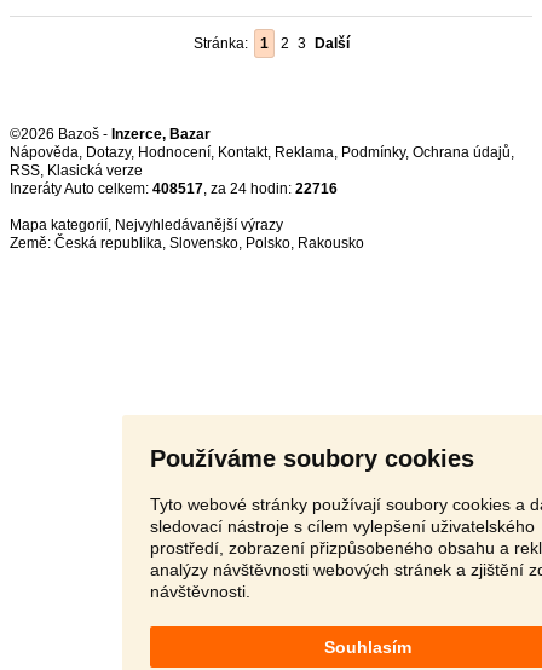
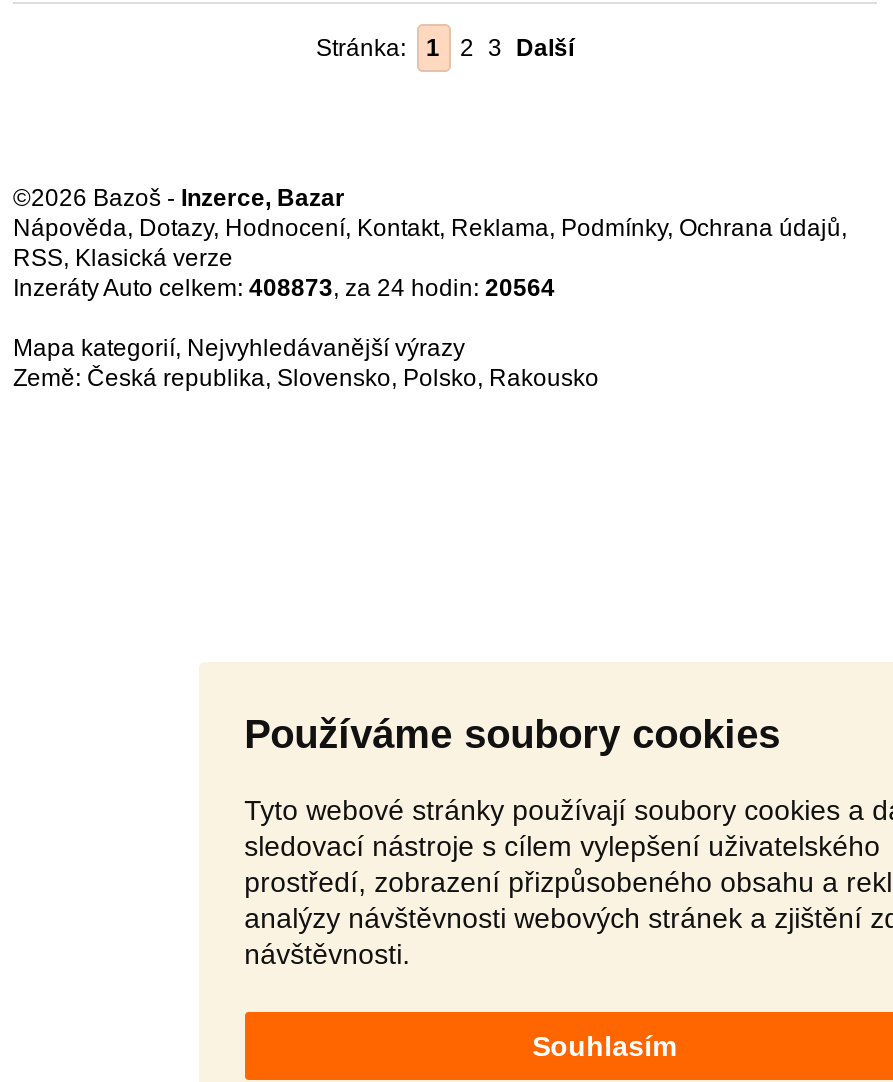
[10,180,338,197] Inzeráty Auto celkem: 408517, za 24 hodin: 22716 -> [13,274,555,302] Inzeráty Auto celkem: 408873, za 24 hodin: 20564

